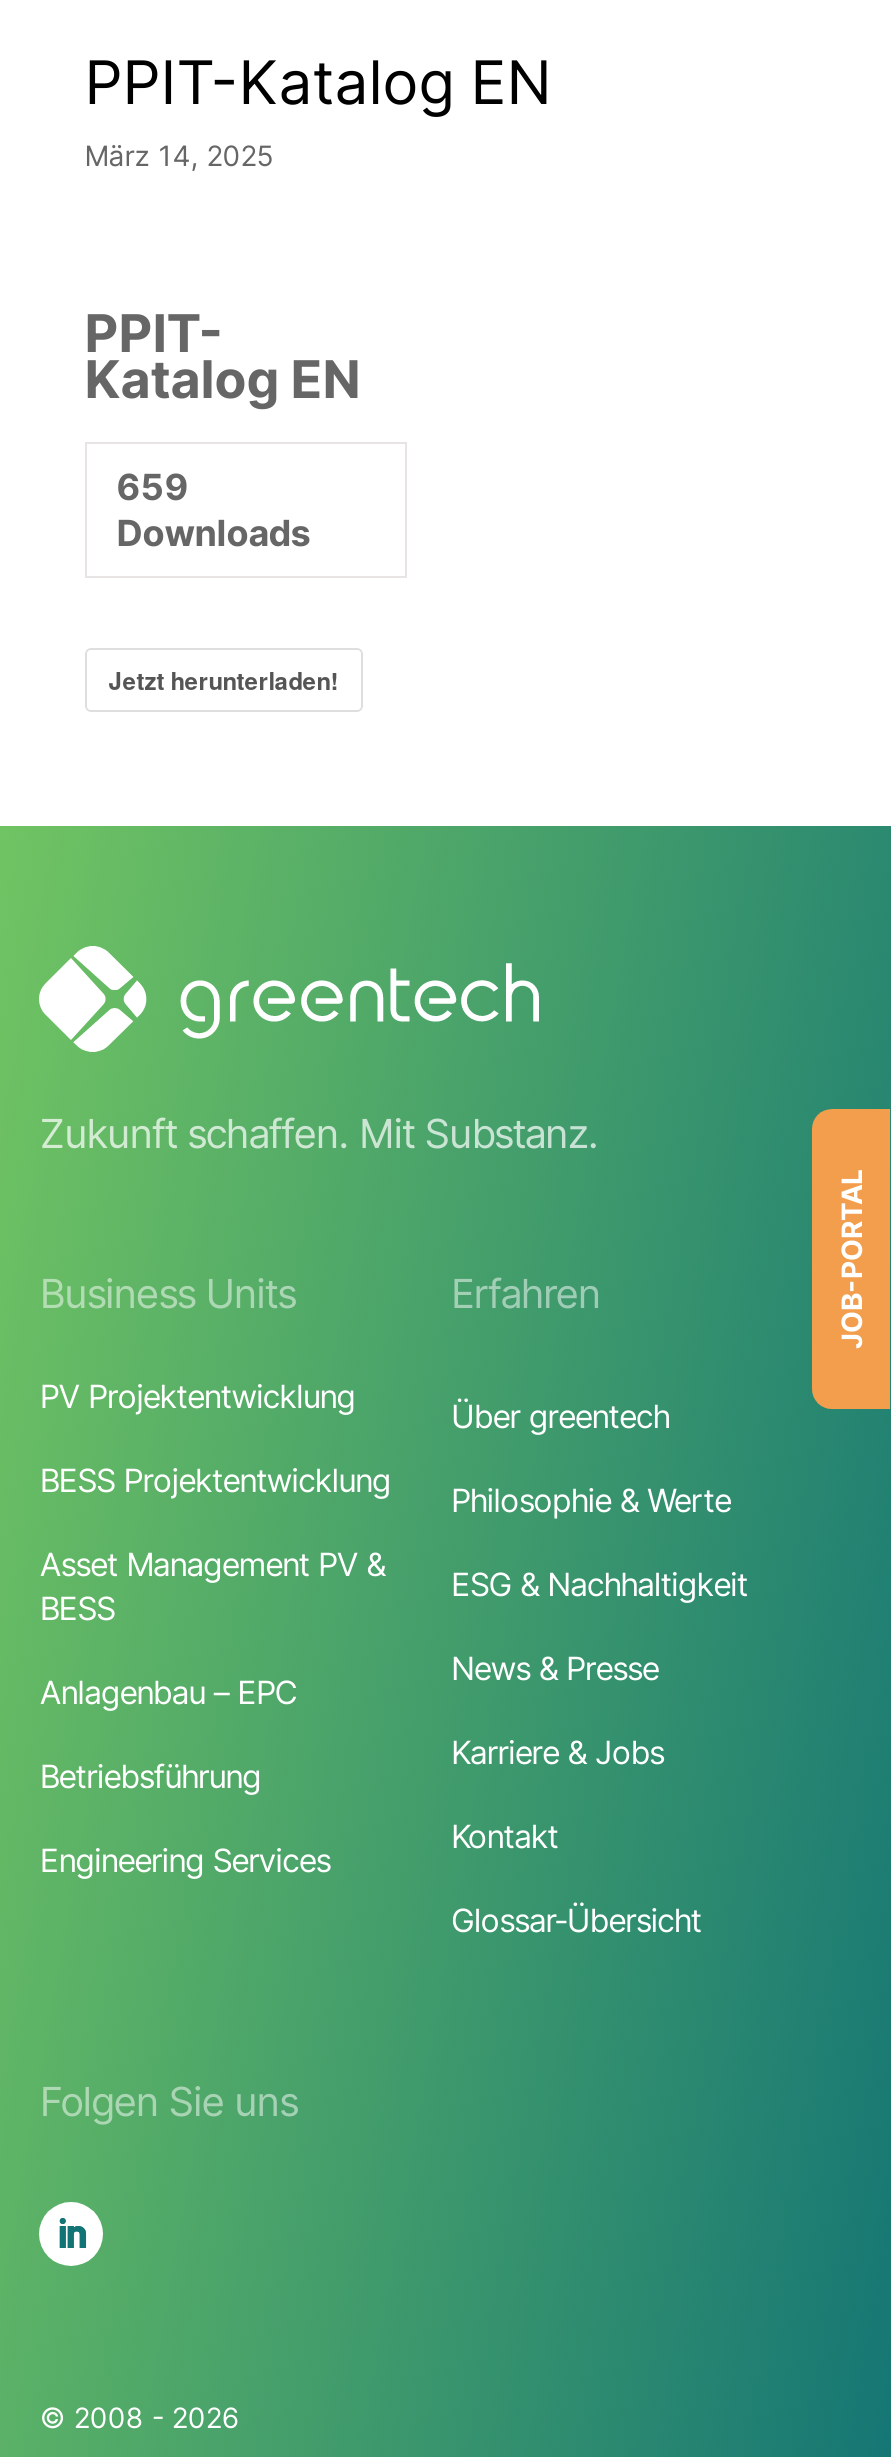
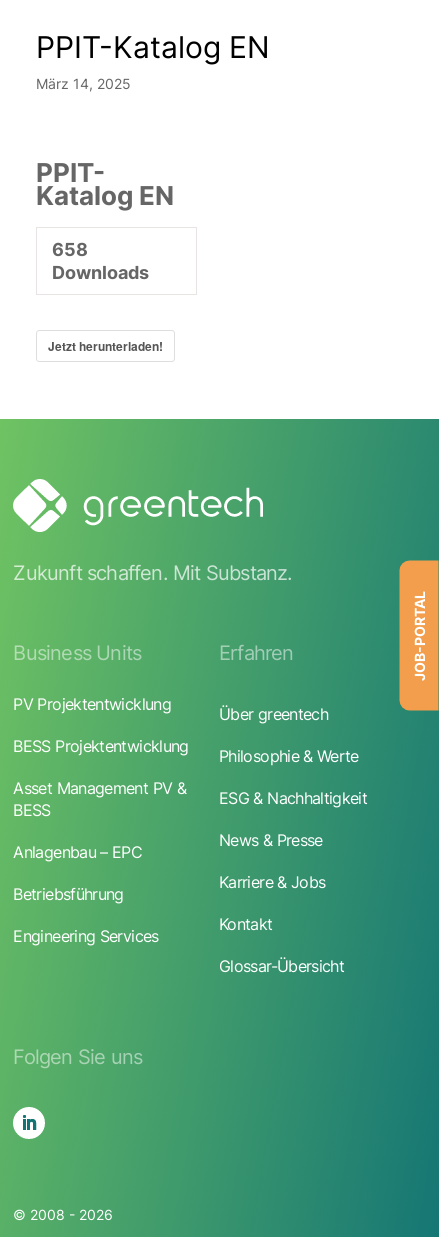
[117,466,189,508] 659 -> [52,239,88,260] 658

